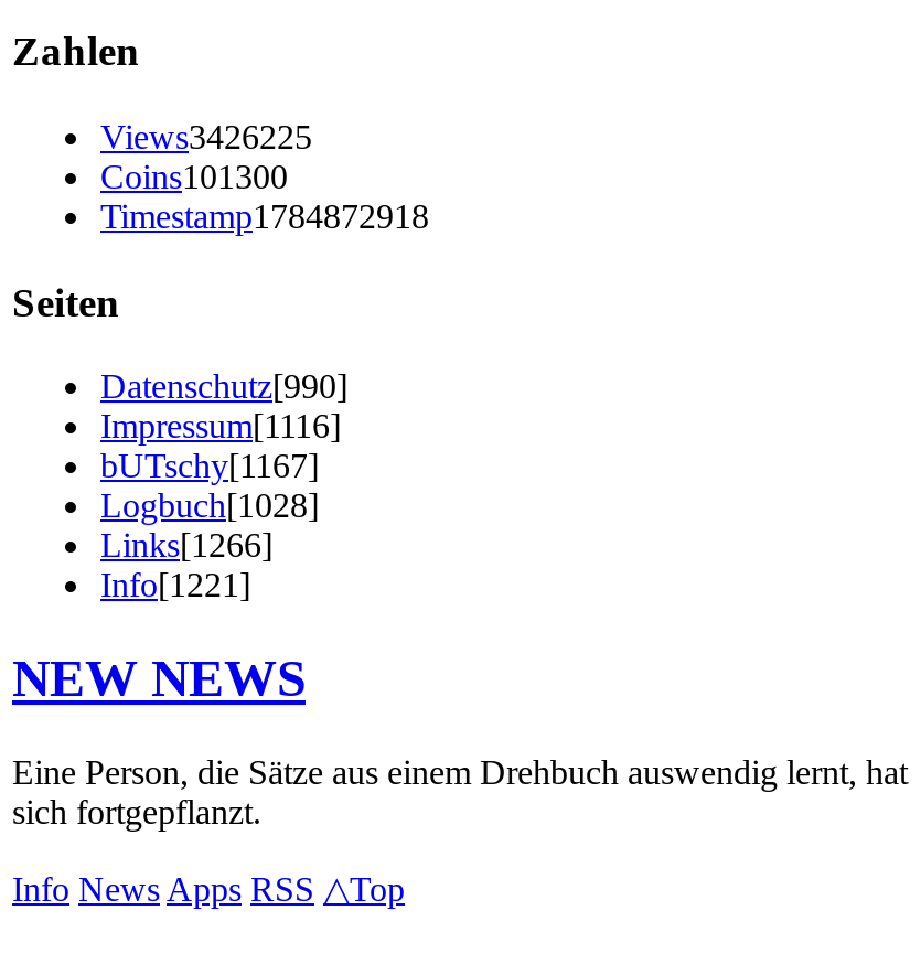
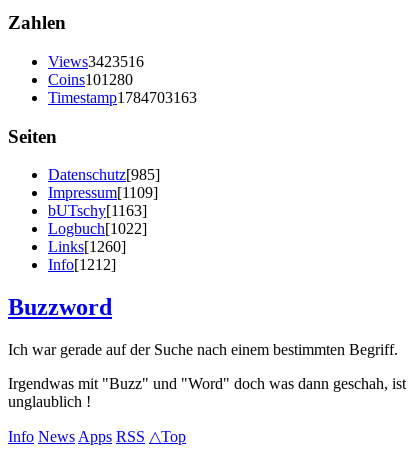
[100,118,312,155] Views3426225 -> [48,53,144,70] Views3423516
[100,157,288,195] Coins101300 -> [48,71,133,88] Coins101280
[100,197,429,234] Timestamp1784872918 -> [48,89,197,106] Timestamp1784703163
[12,368,908,831] Datenschutz[990] | Impressum[1116] | bUTschy[1167] | Logbuch[1028] | Links[1266] | Info[1221] | NEW NEWS | Eine Person, die Sätze aus einem Drehbuch auswendig lernt, hat | sich fortgepflanzt. -> [8,166,406,410] Datenschutz[985] | Impressum[1109] | bUTschy[1163] | Logbuch[1022] | Links[1260] | Info[1212] | Buzzword | Ich war gerade auf der Suche nach einem bestimmten Begriff. | Irgendwas mit "Buzz" und "Word" doch was dann geschah, ist | unglaublich !

